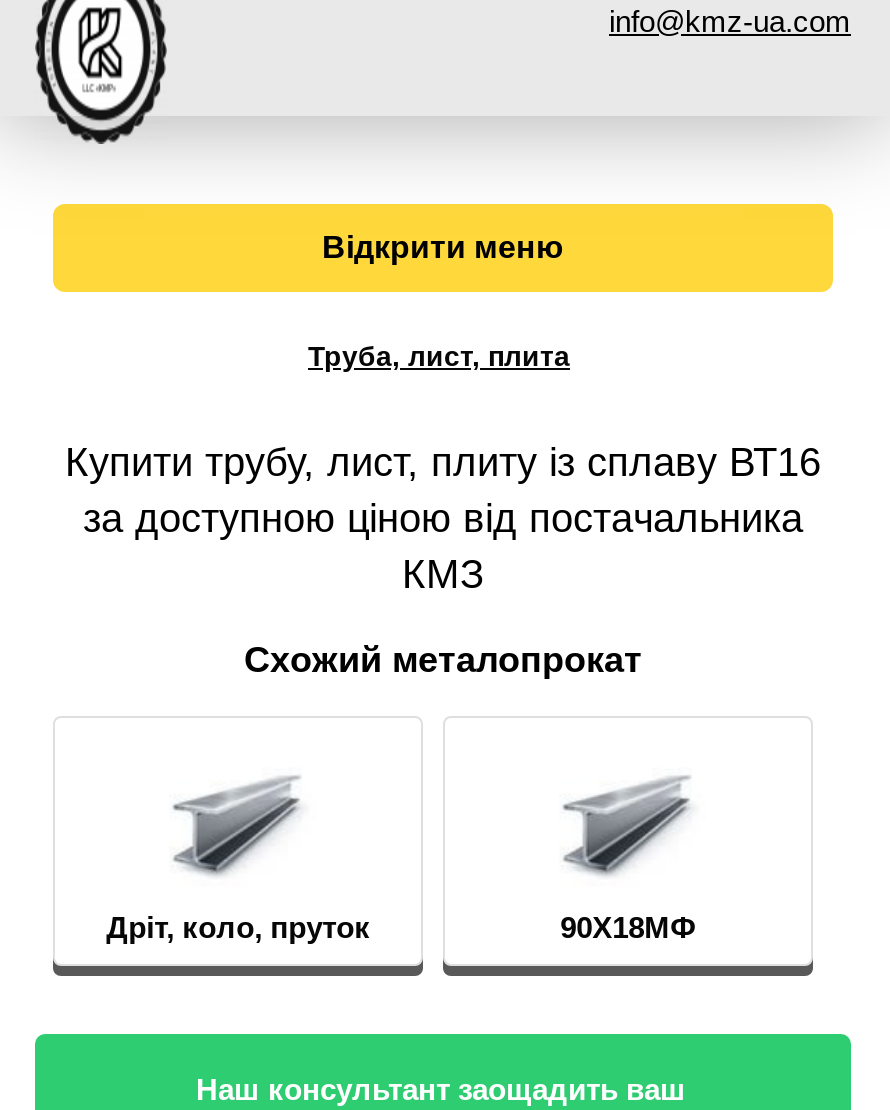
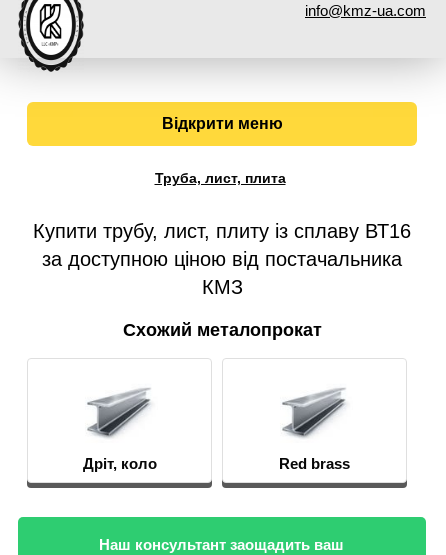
[106,910,696,944] Дріт, коло, пруток | 90Х18МФ -> [83,455,350,472] Дріт, коло | Red brass

